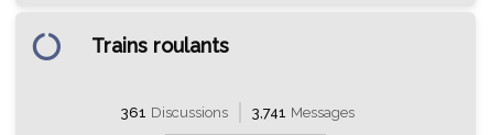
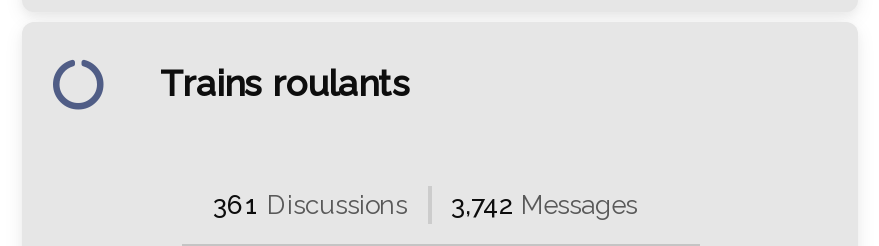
[121,104,354,120] 361 Discussions 3,741 Messages -> [213,189,637,219] 361 Discussions 3,742 Messages

